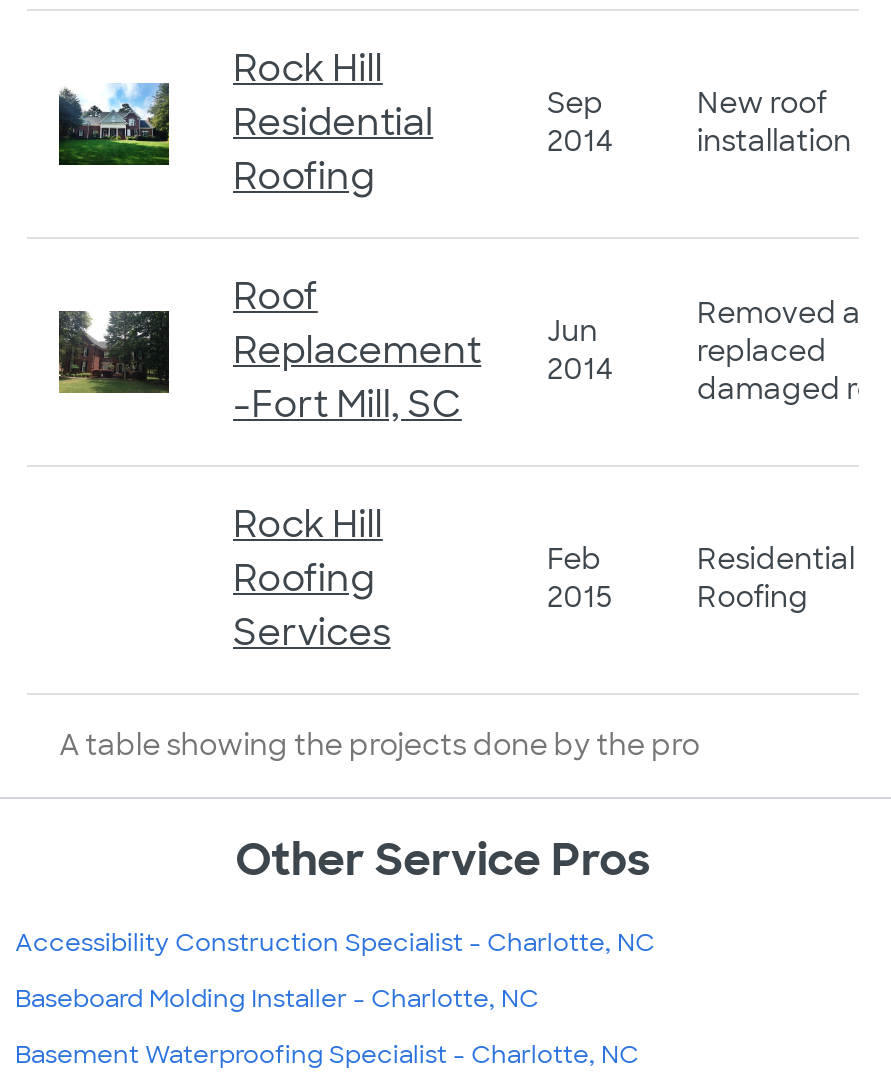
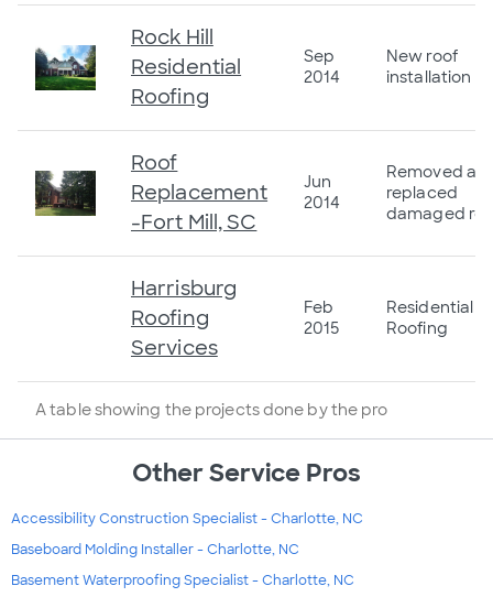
[233,501,383,549] Rock Hill -> [131,275,237,302] Harrisburg

